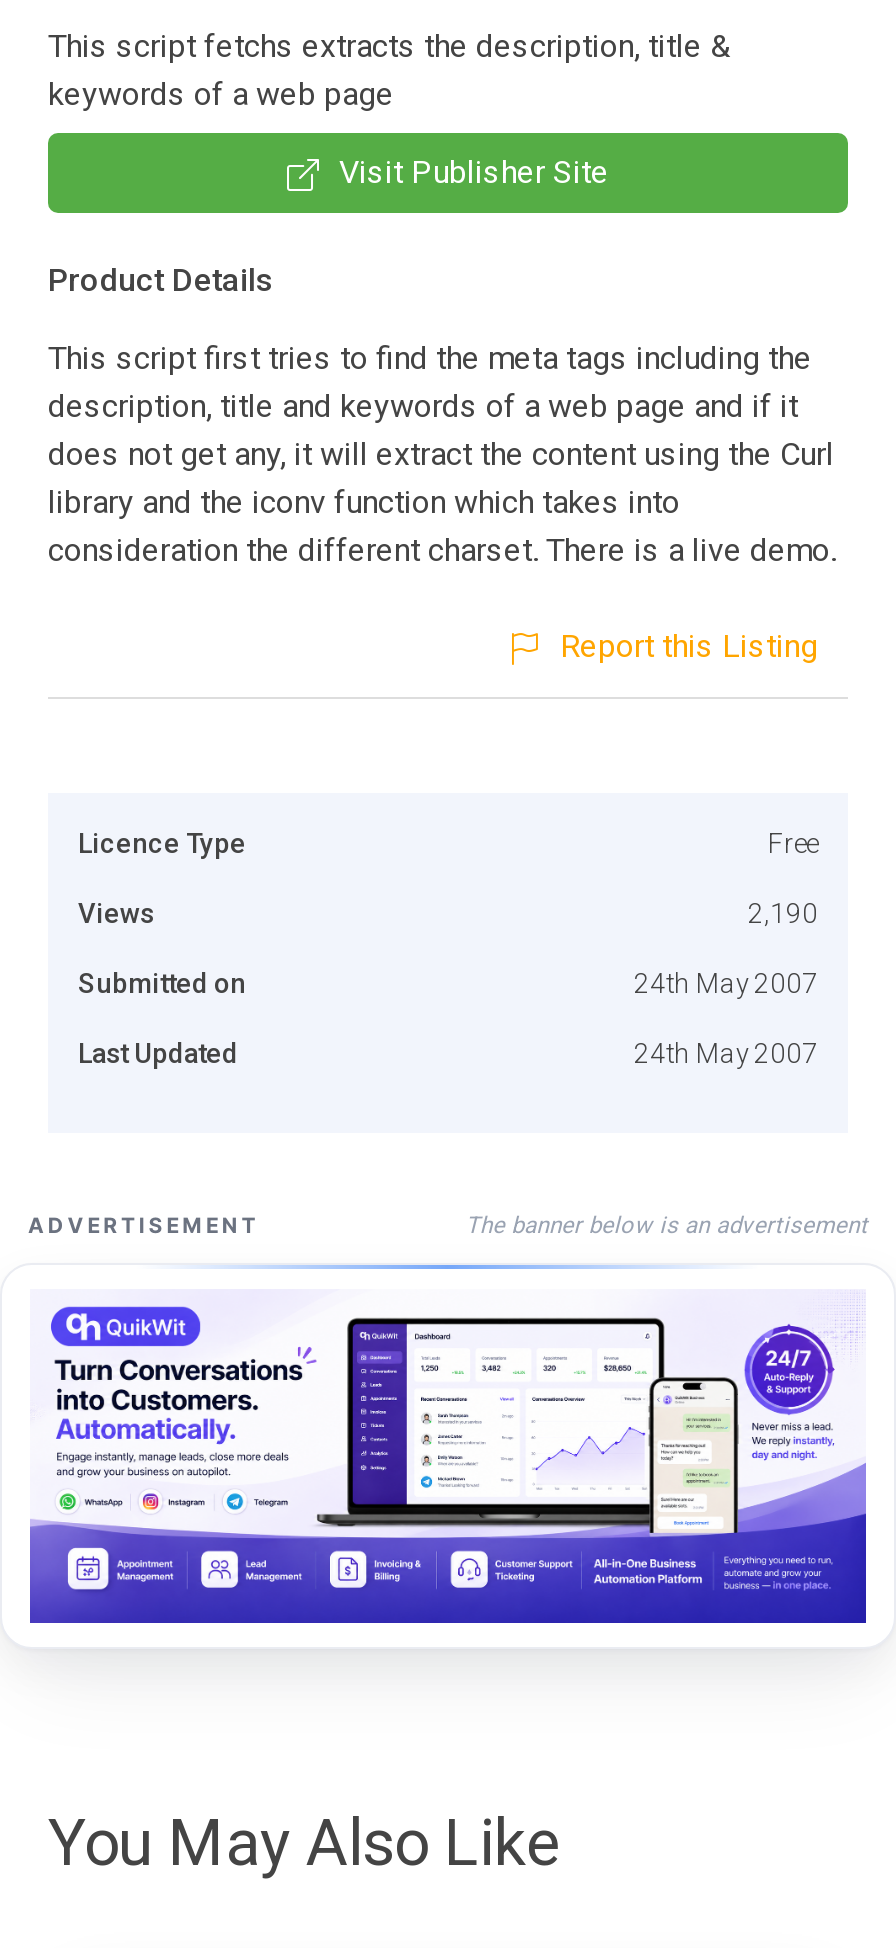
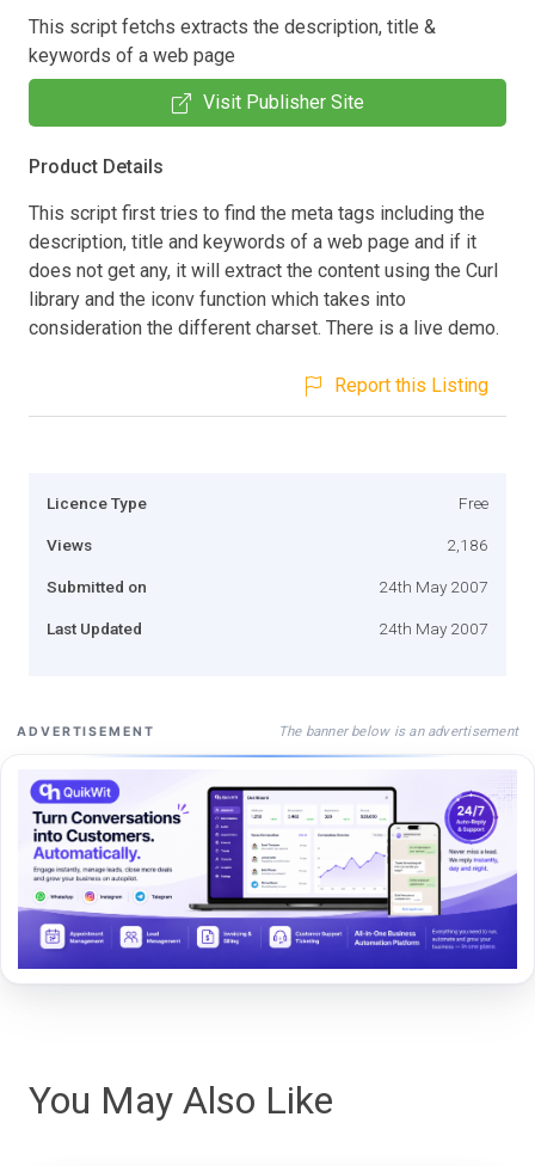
[748,897,818,929] 2,190 -> [447,535,488,554] 2,186

